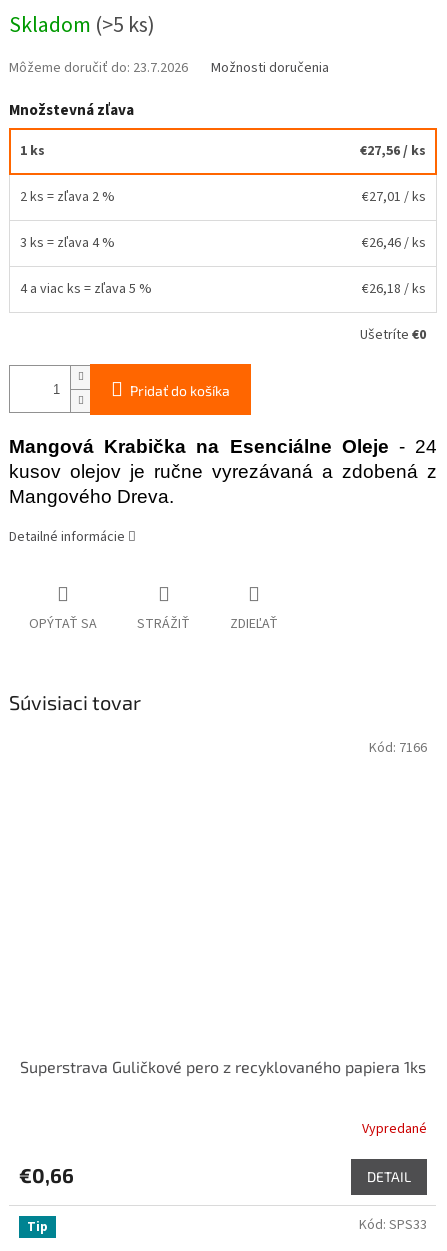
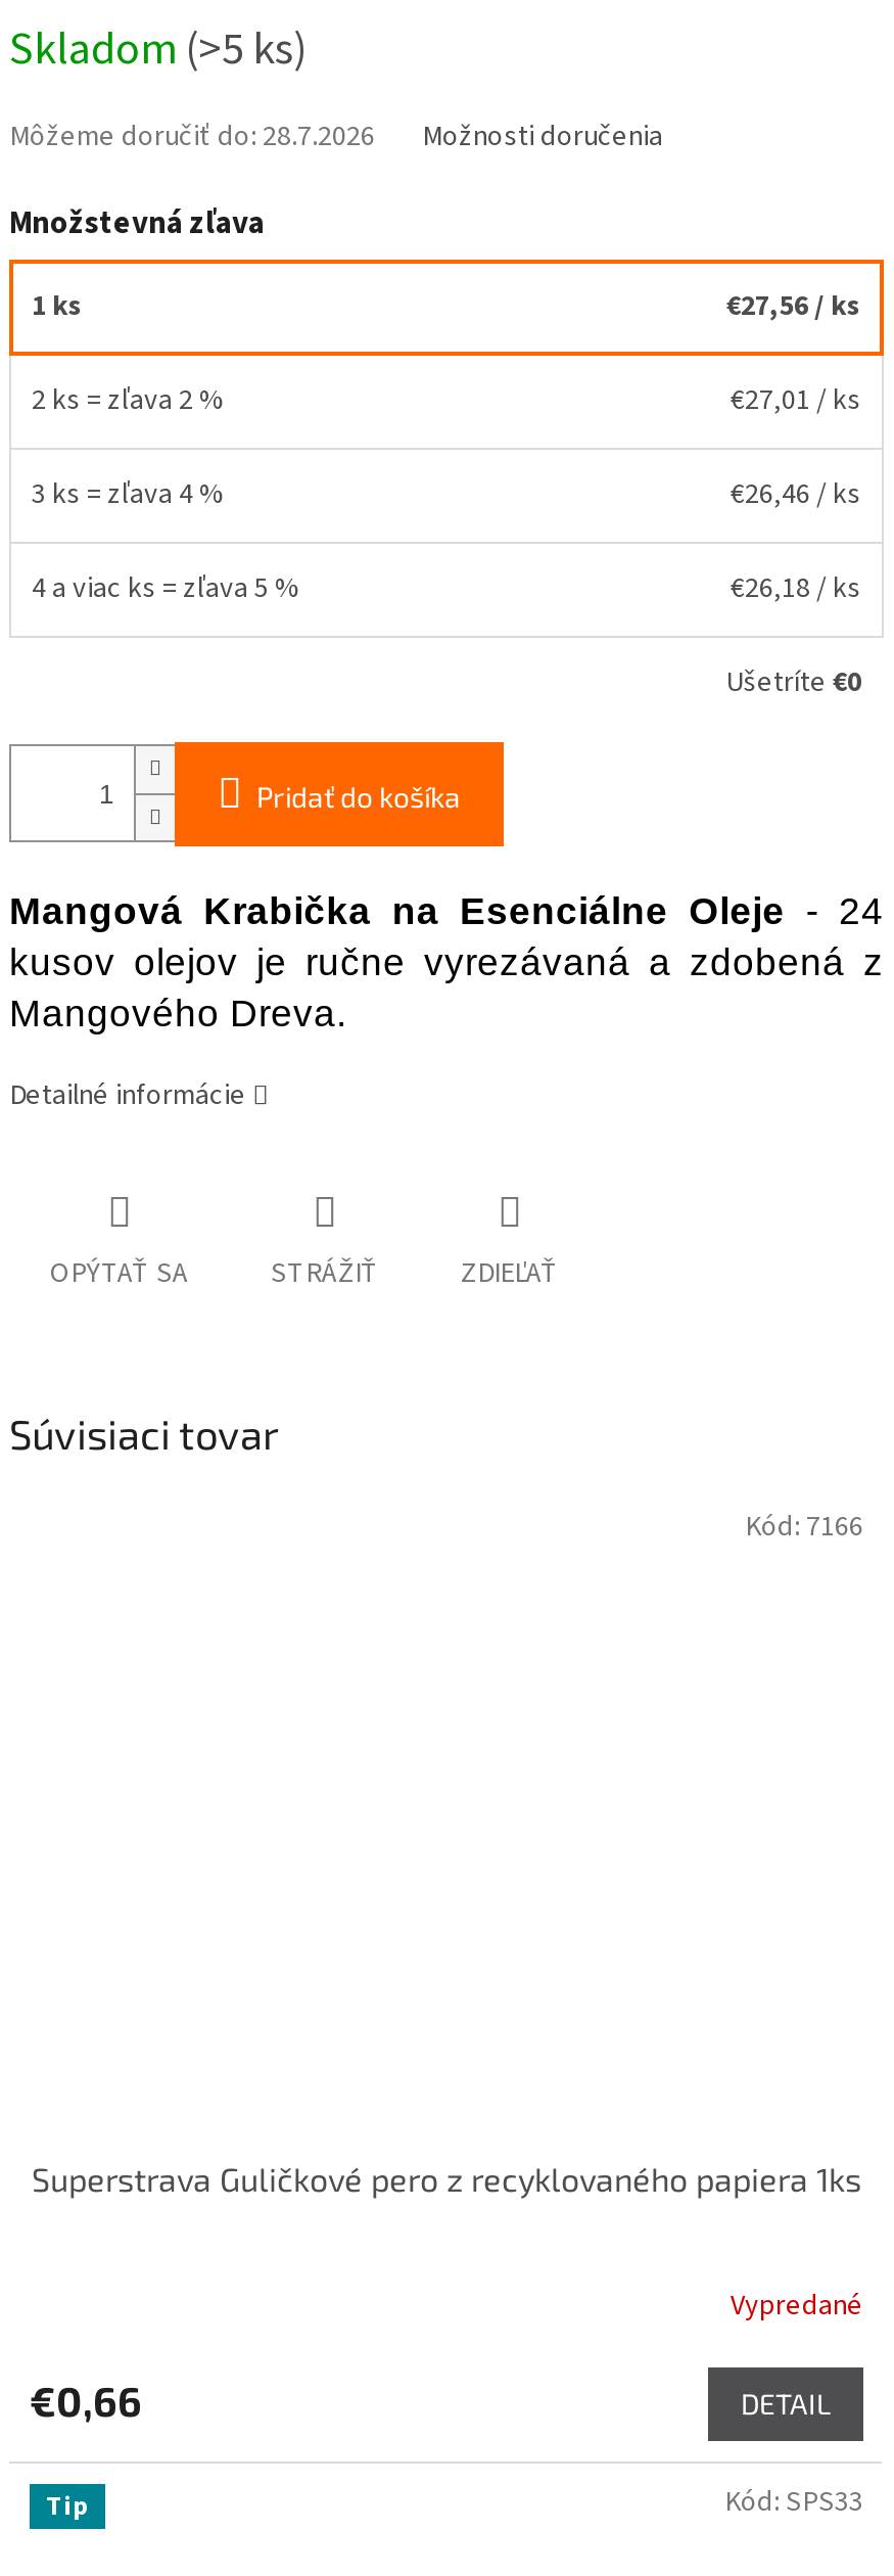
[9,58,188,78] Môžeme doručiť do: 23.7.2026 -> [9,117,375,158] Môžeme doručiť do: 28.7.2026

